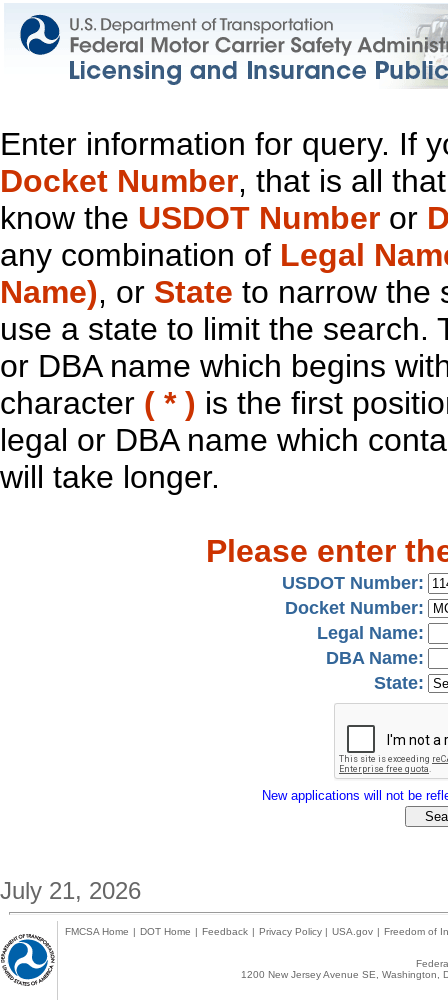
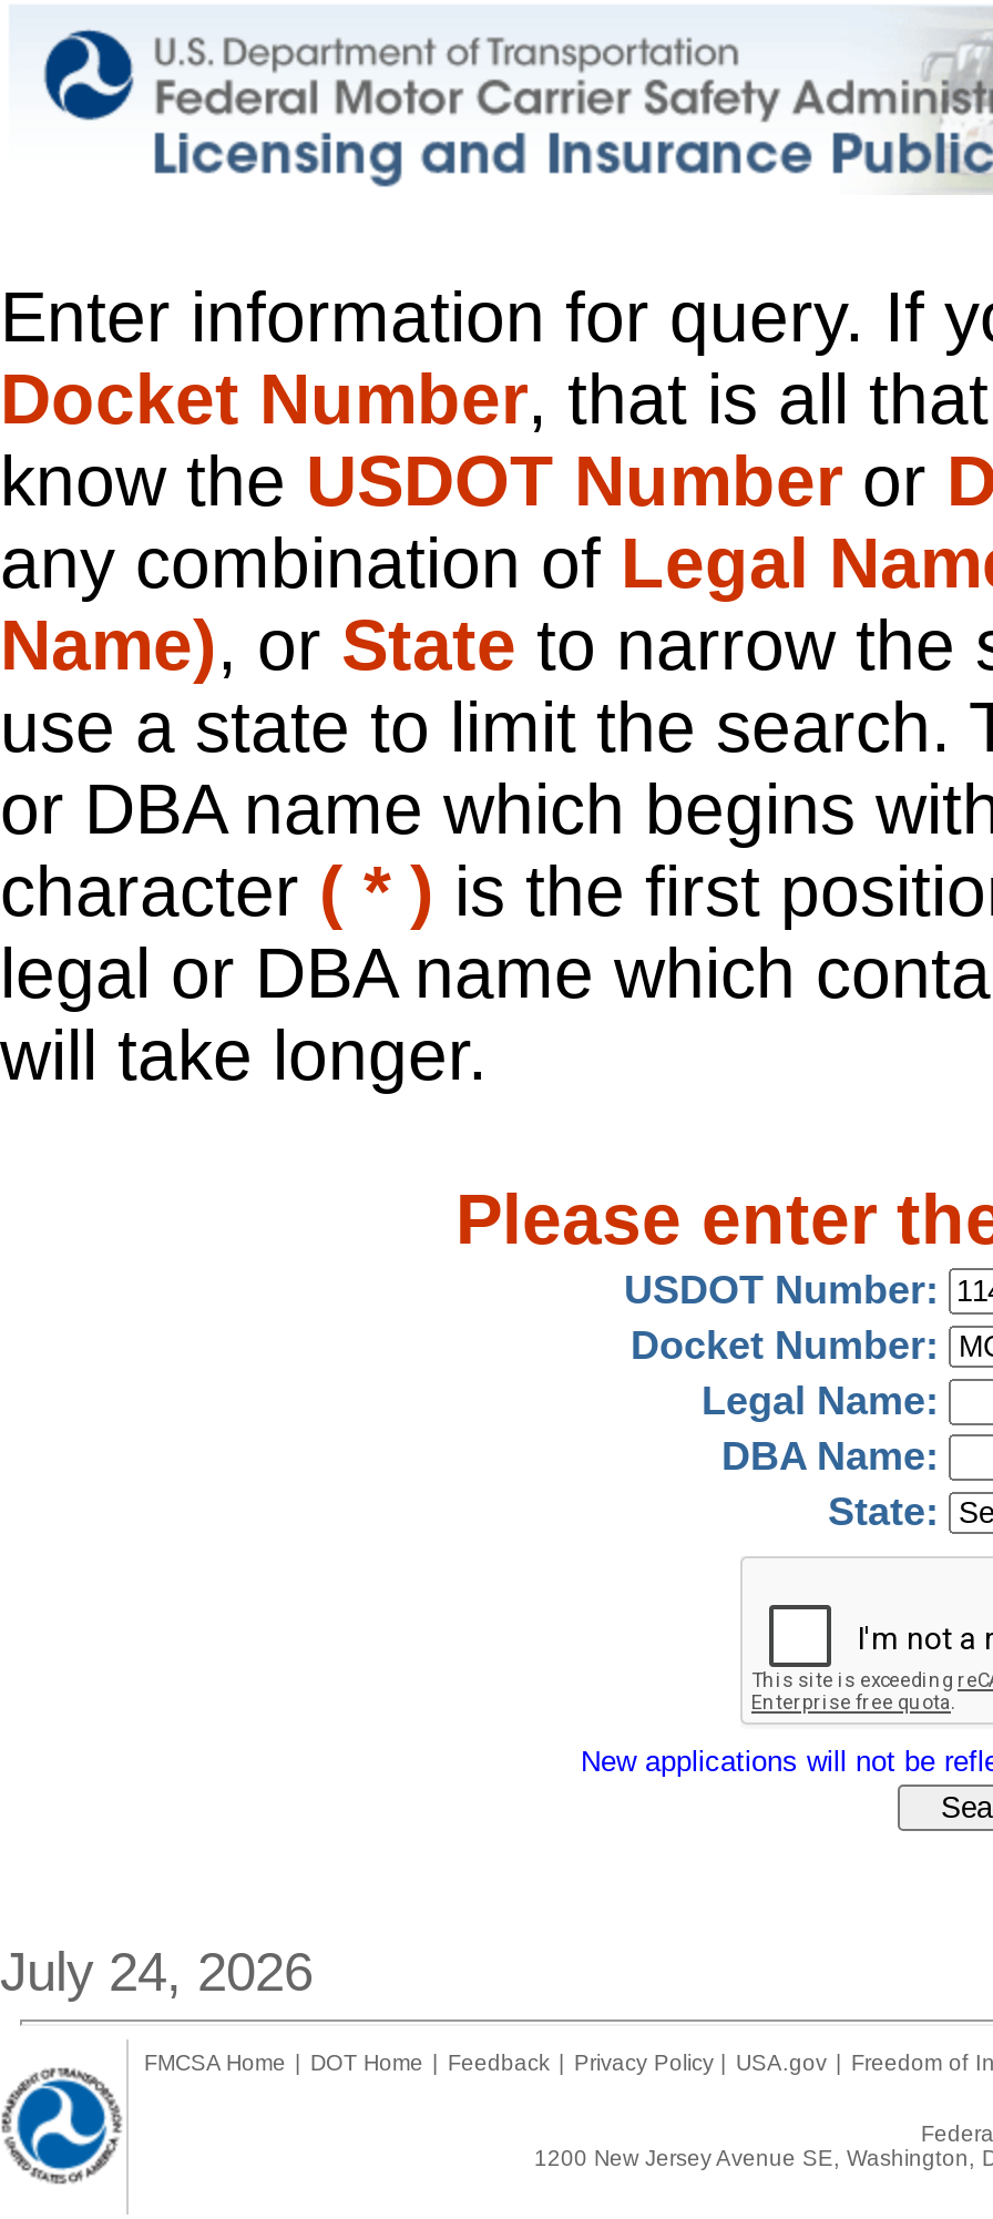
[0,877,141,904] July 21, 2026 -> [0,1942,313,2002] July 24, 2026

